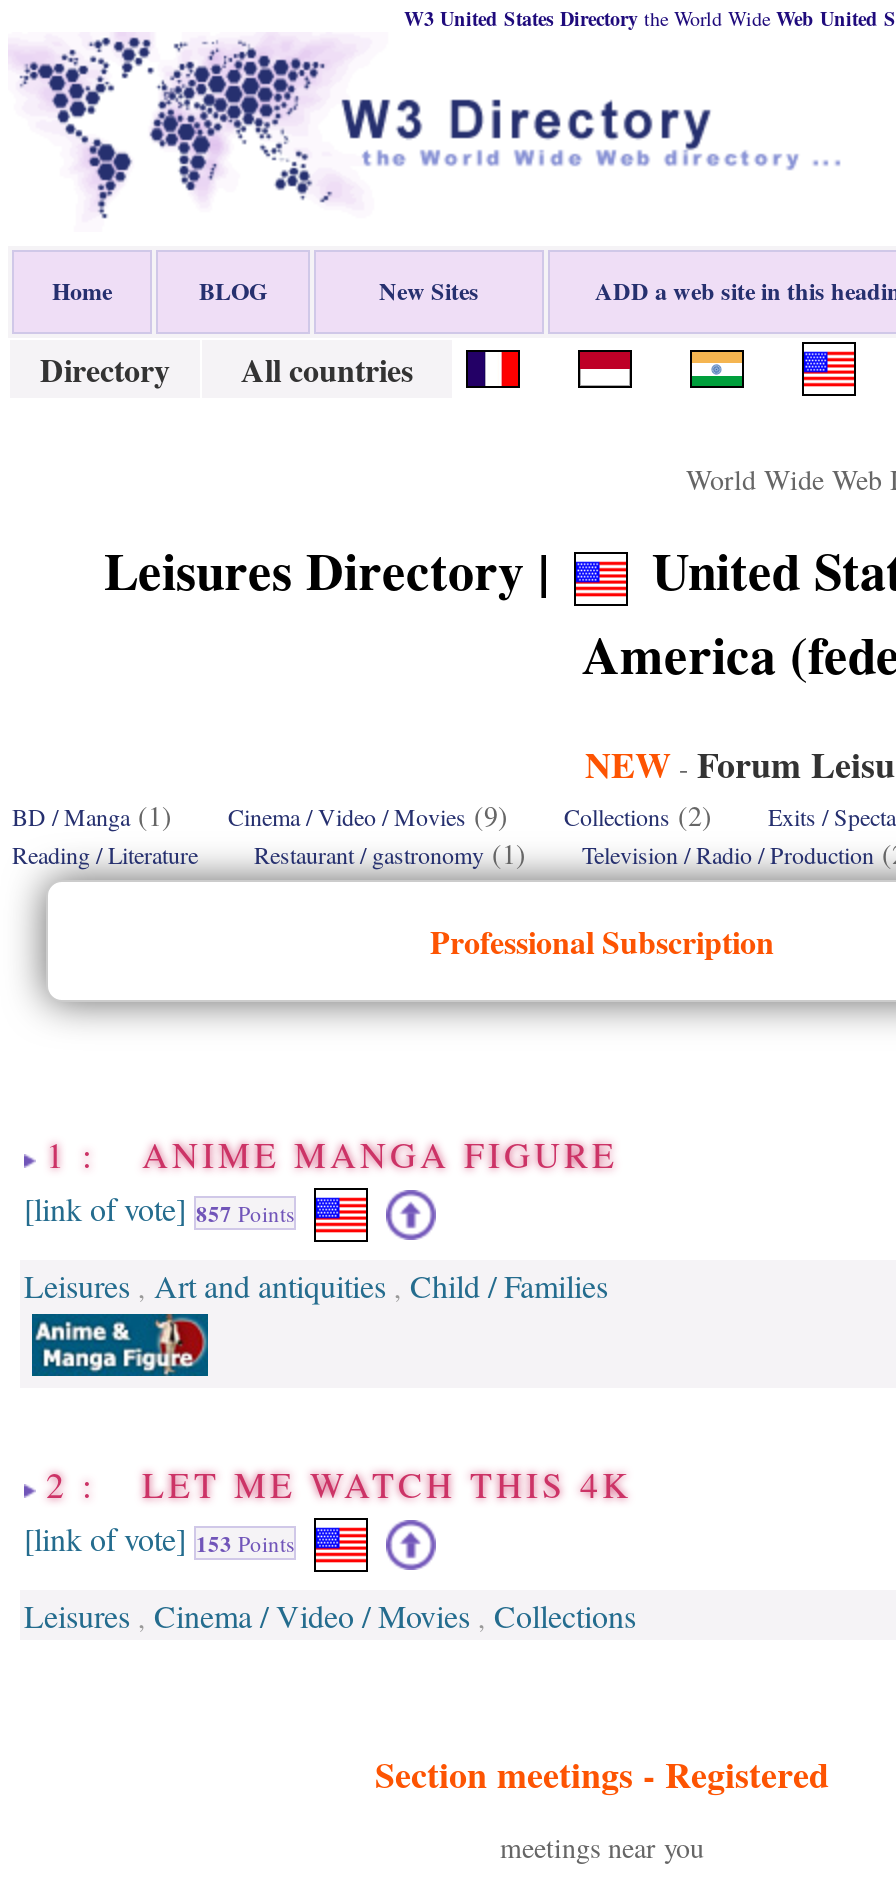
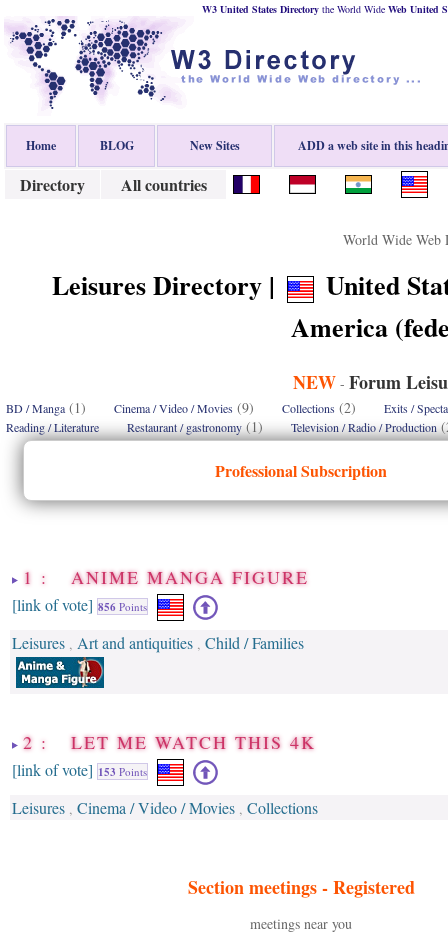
[24,1187,294,1229] [link of vote] 857 Points -> [12,594,147,615] [link of vote] 856 Points

